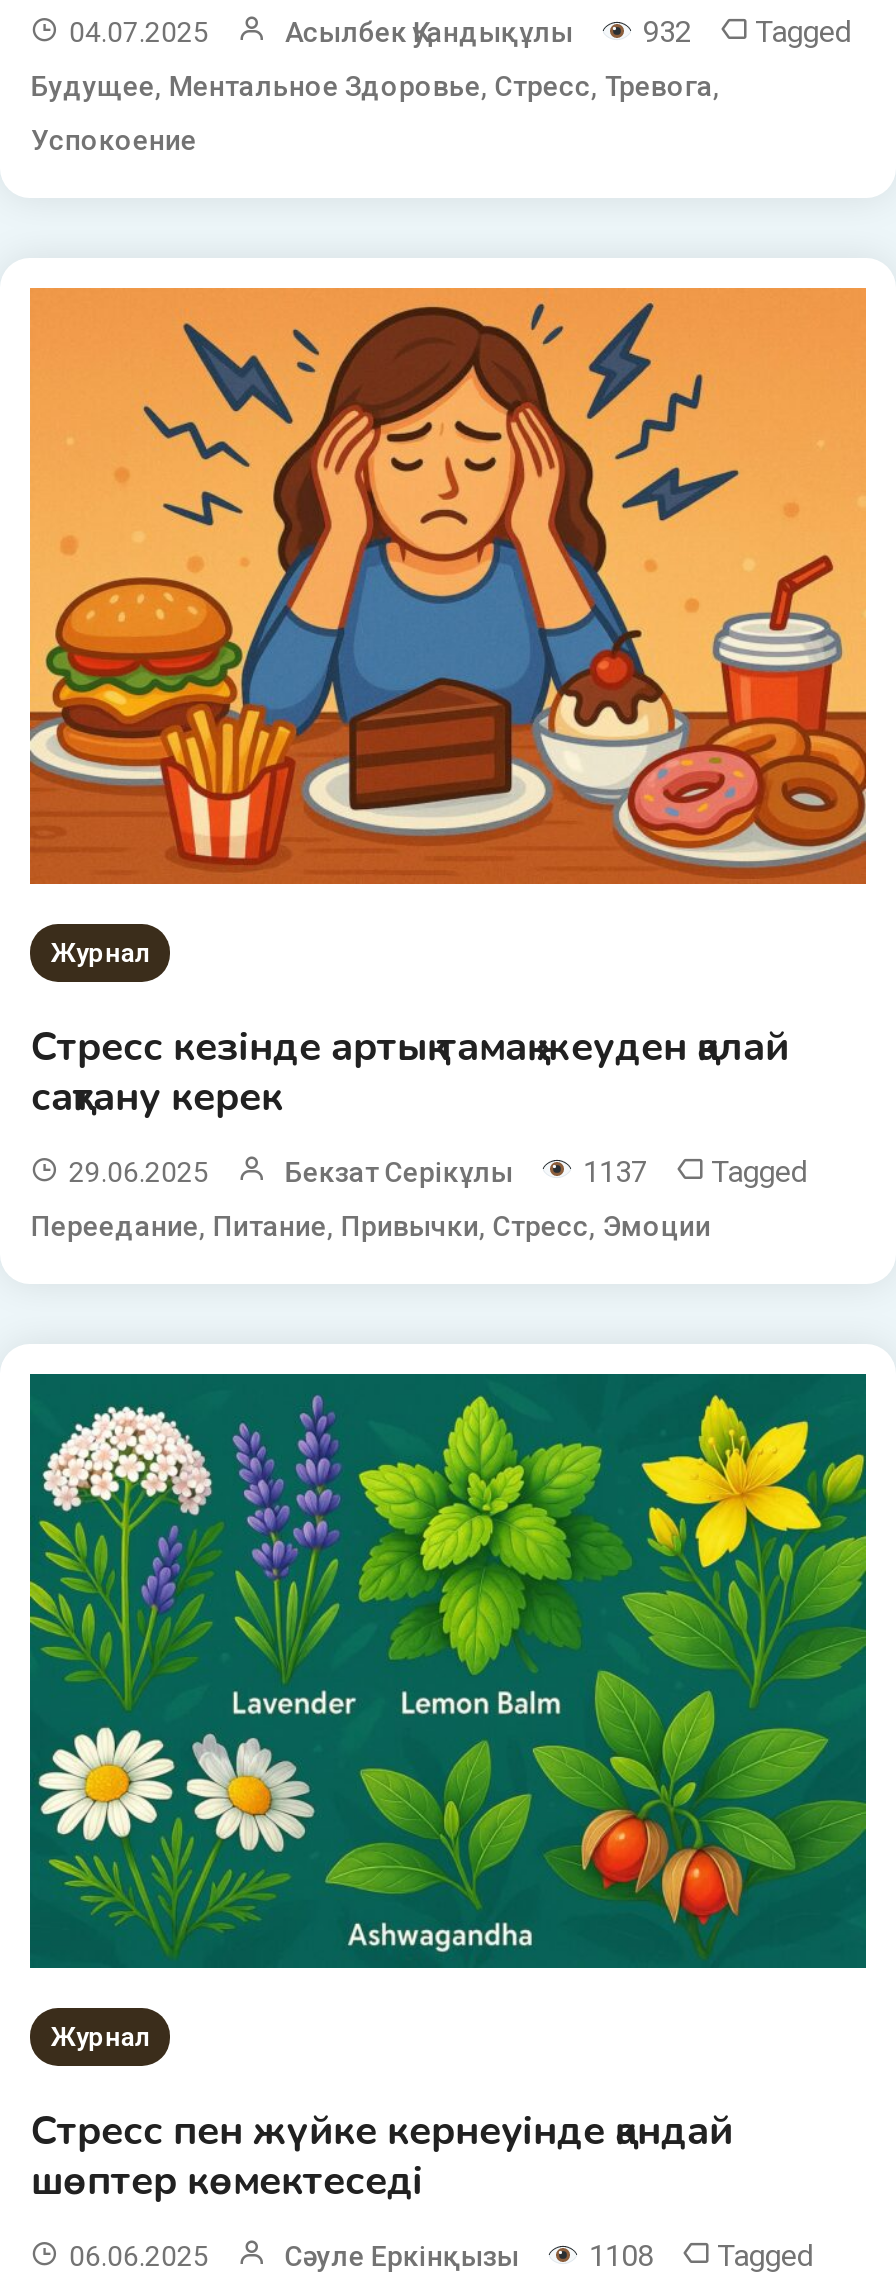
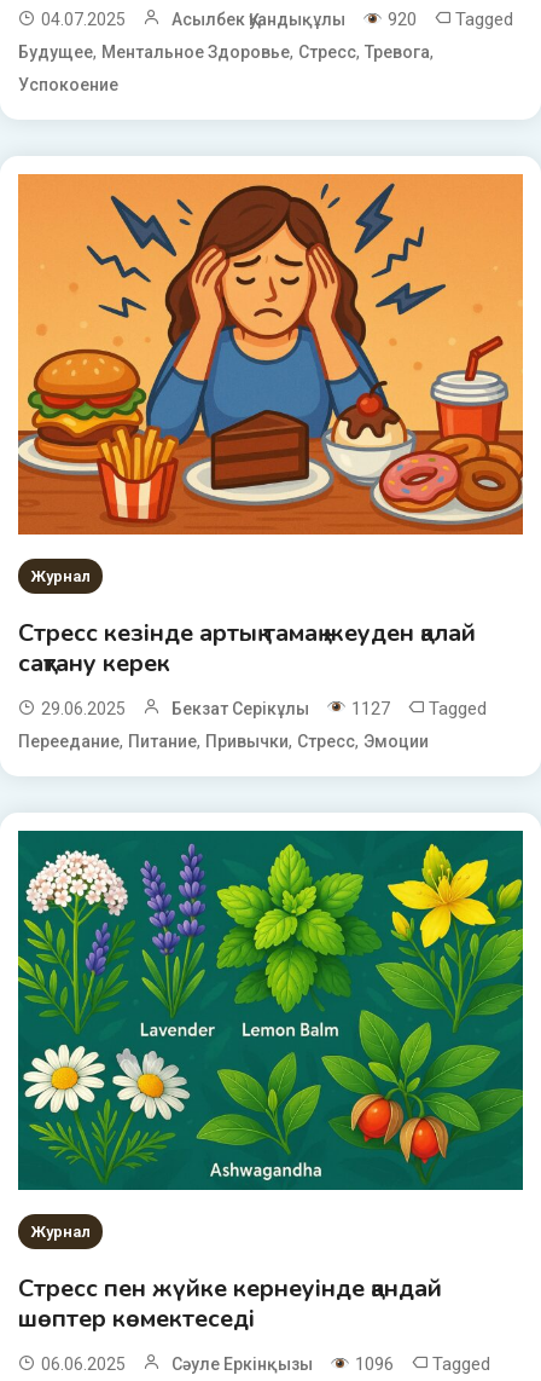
[285,15,851,51] Асылбек Қуандықұлы 932 Tagged -> [172,9,514,31] Асылбек Қуандықұлы 920 Tagged
[285,1154,807,1190] Бекзат Серікұлы 1137 Tagged -> [172,698,487,719] Бекзат Серікұлы 1127 Tagged
[285,2238,813,2274] Сәуле Еркінқызы 1108 Tagged -> [172,1353,491,1375] Сәуле Еркінқызы 1096 Tagged

